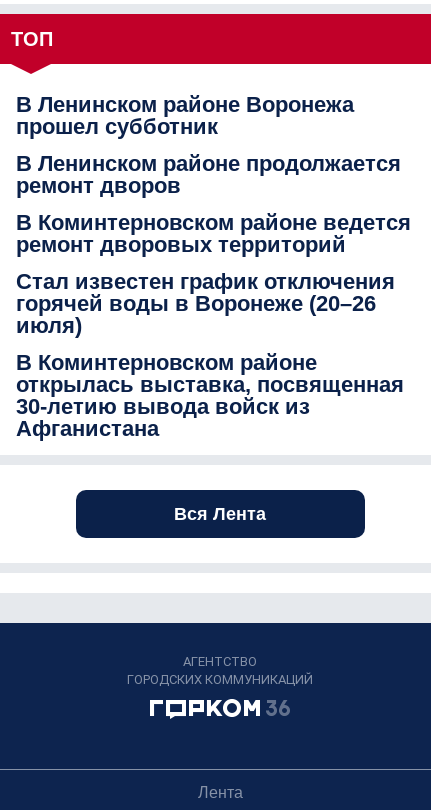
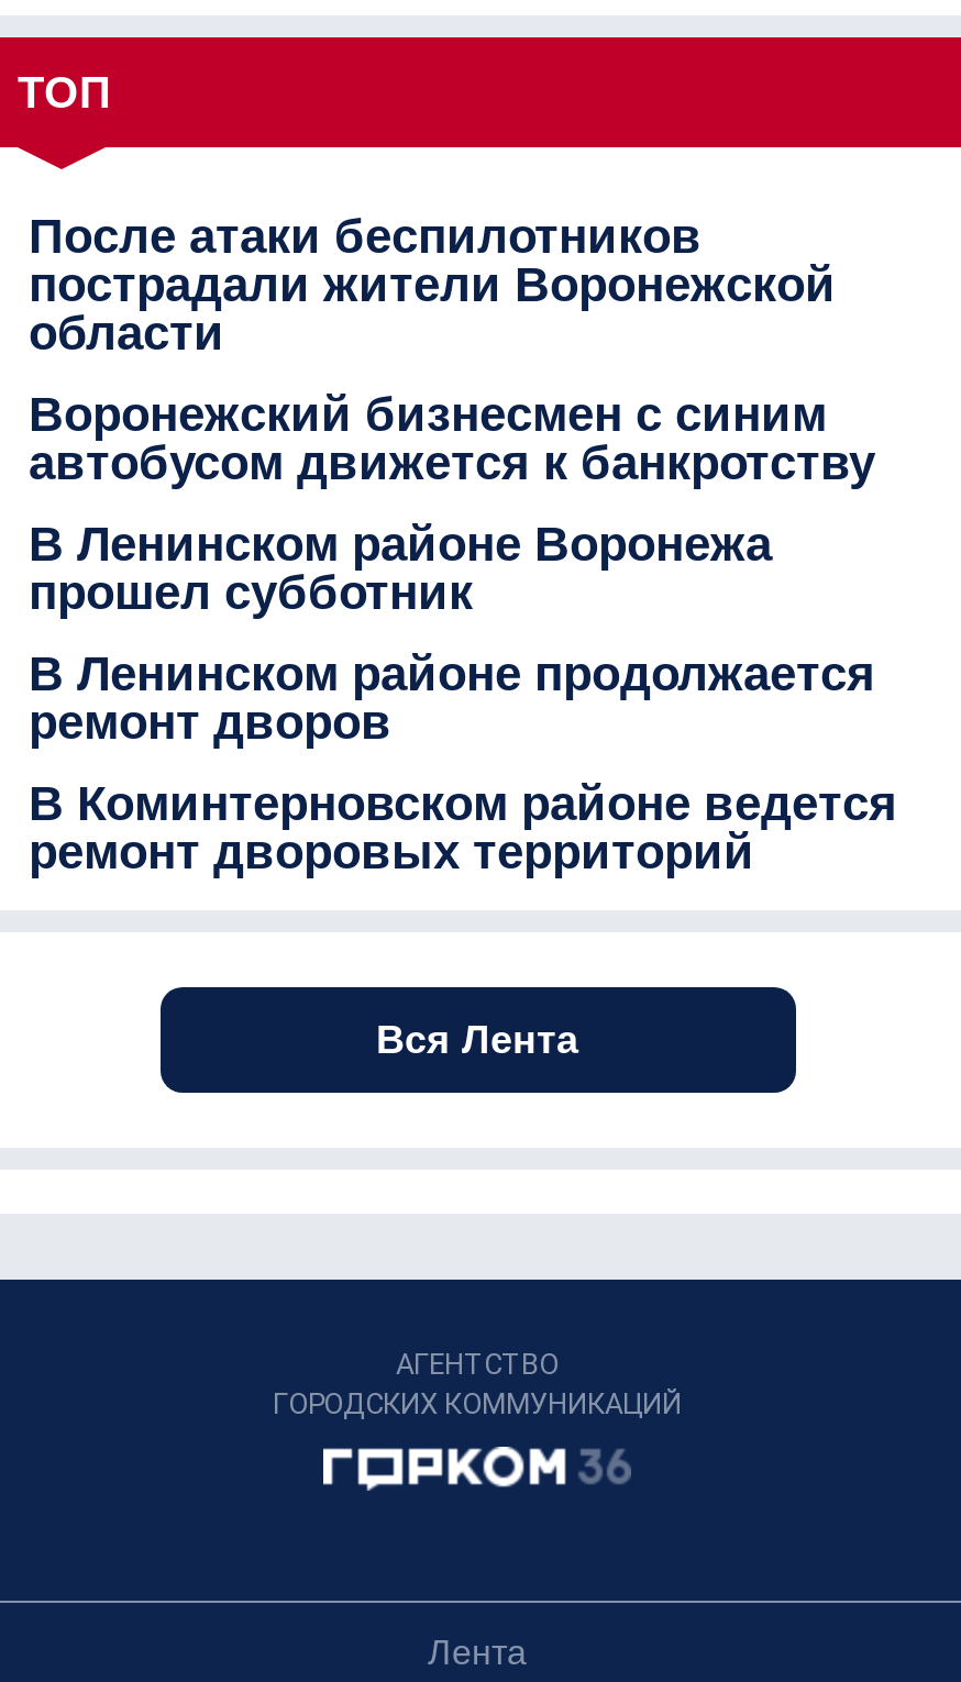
none -> [29,209,875,491] После атаки беспилотников | пострадали жители Воронежской | области | Воронежский бизнесмен с синим | автобусом движется к банкротству
moved [16,92,411,257] -> [29,517,897,880]: В Ленинском районе Воронежа | прошел субботник | В Ленинском районе продолжается | ремонт дворов | В Коминтерновском районе ведется | ремонт дворовых территорий
[16,269,404,441] Стал известен график отключения | горячей воды в Воронеже (20–26 | июля) | В Коминтерновском районе | открылась выставка, посвященная | 30-летию вывода войск из | Афганистана -> none

